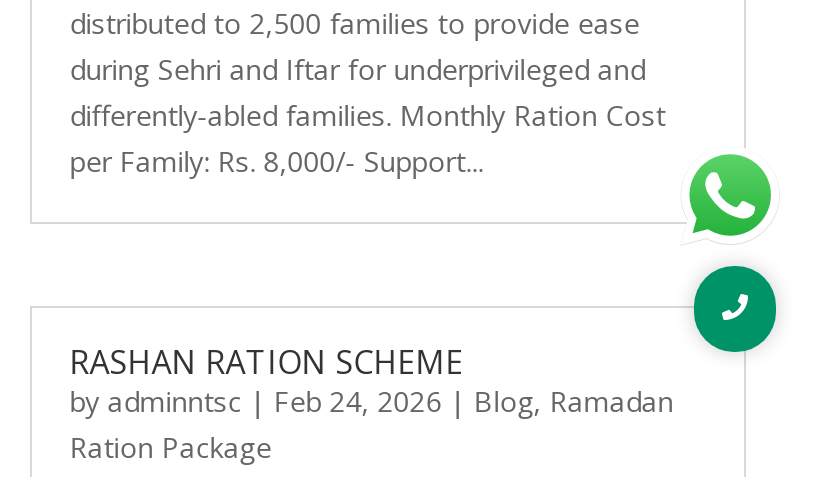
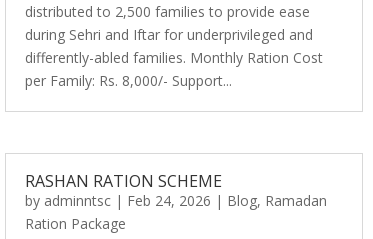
[688,152,774,238] [image] -> none
[690,262,780,356] [image] -> none

